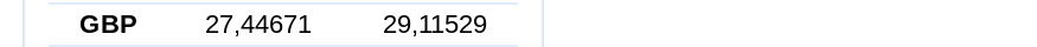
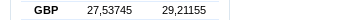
[205,10,312,38] 27,44671 -> [87,4,132,16] 27,53745
[383,10,487,38] 29,11529 -> [162,4,206,16] 29,21155

